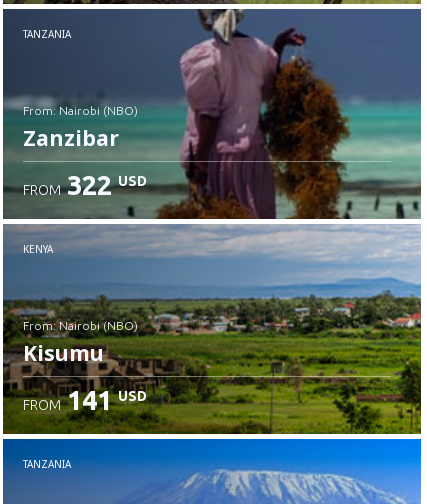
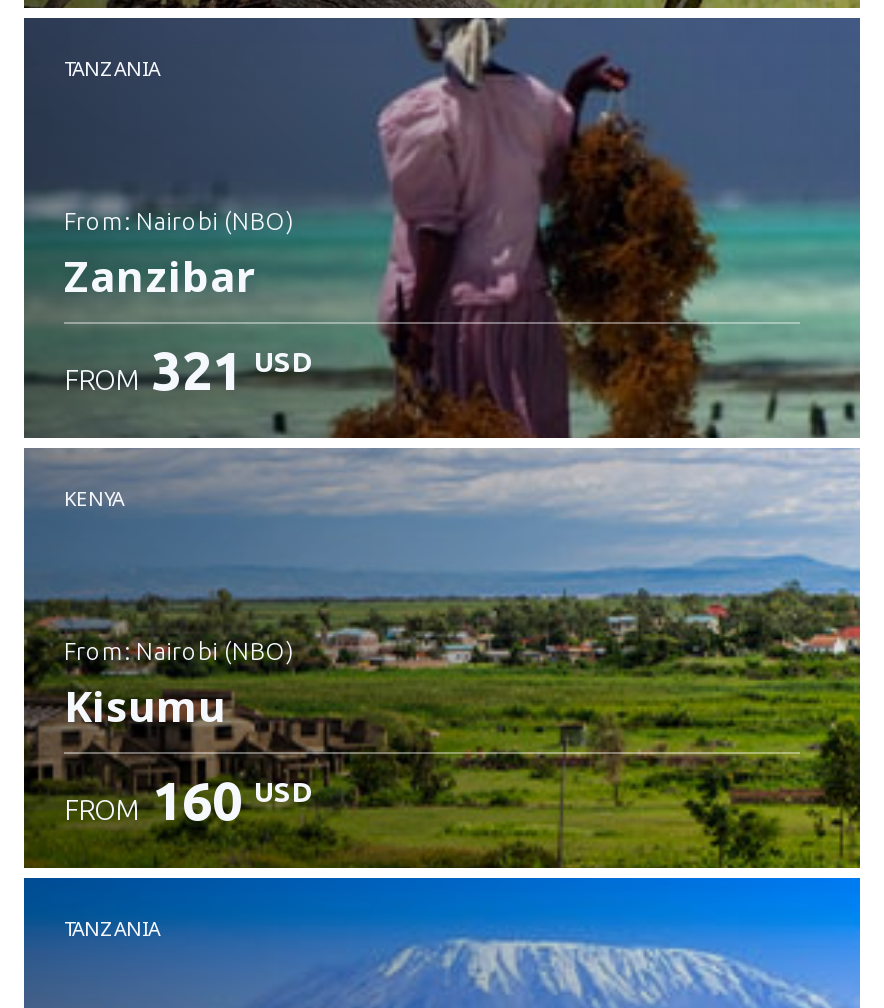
[23,170,147,200] FROM 322 USD -> [64,340,312,400] FROM 321 USD
[23,385,147,415] FROM 141 USD -> [64,770,312,830] FROM 160 USD

